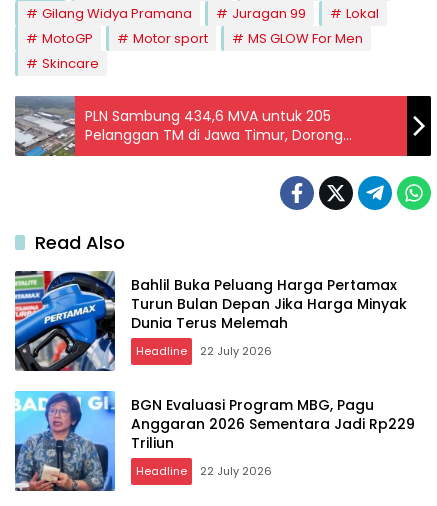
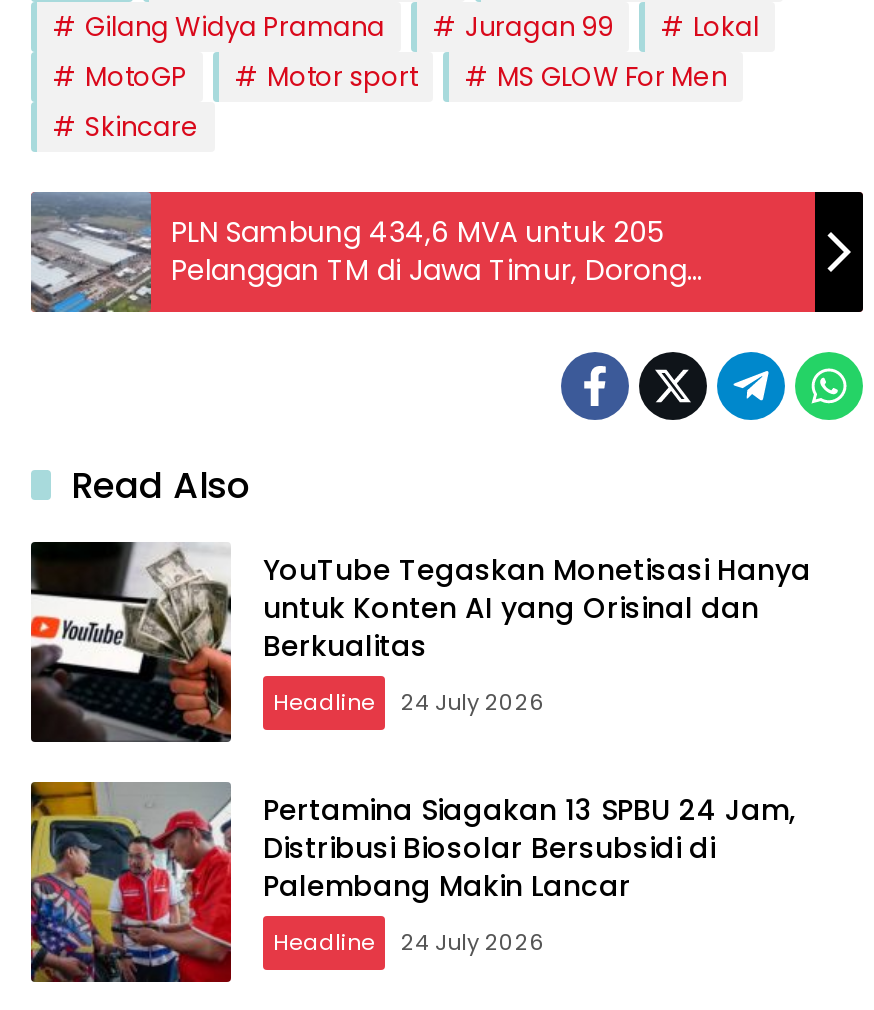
[14,270,407,371] [image] | Bahlil Buka Peluang Harga Pertamax | Turun Bulan Depan Jika Harga Minyak | Dunia Terus Melemah -> [29,540,811,742] [image] | YouTube Tegaskan Monetisasi Hanya | untuk Konten AI yang Orisinal dan | Berkualitas
[136,343,272,359] Headline 22 July 2026 -> [273,687,545,719] Headline 24 July 2026
[14,390,415,492] [image] | BGN Evaluasi Program MBG, Pagu | Anggaran 2026 Sementara Jadi Rp229 | Triliun -> [29,780,795,984] [image] | Pertamina Siagakan 13 SPBU 24 Jam, | Distribusi Biosolar Bersubsidi di | Palembang Makin Lancar
[136,463,272,479] Headline 22 July 2026 -> [273,927,545,959] Headline 24 July 2026

